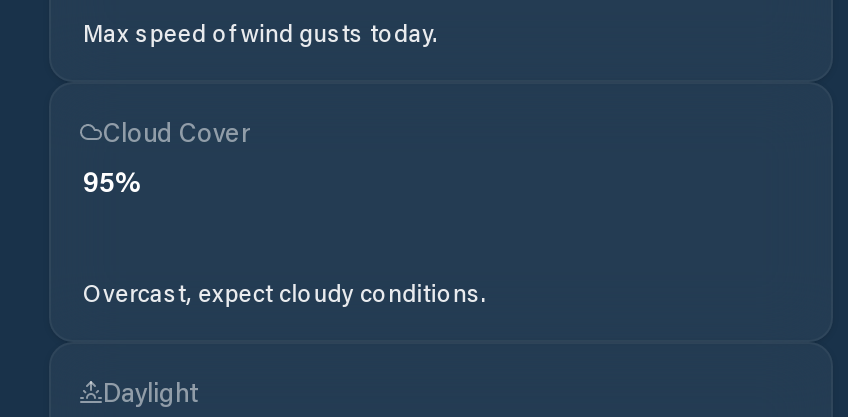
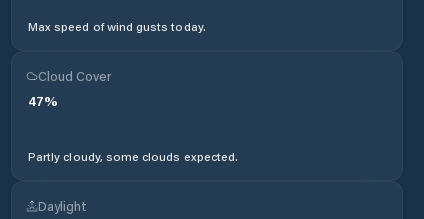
[83,162,143,200] 95% -> [28,91,58,110] 47%
[83,276,487,308] Overcast, expect cloudy conditions. -> [28,148,238,164] Partly cloudy, some clouds expected.

